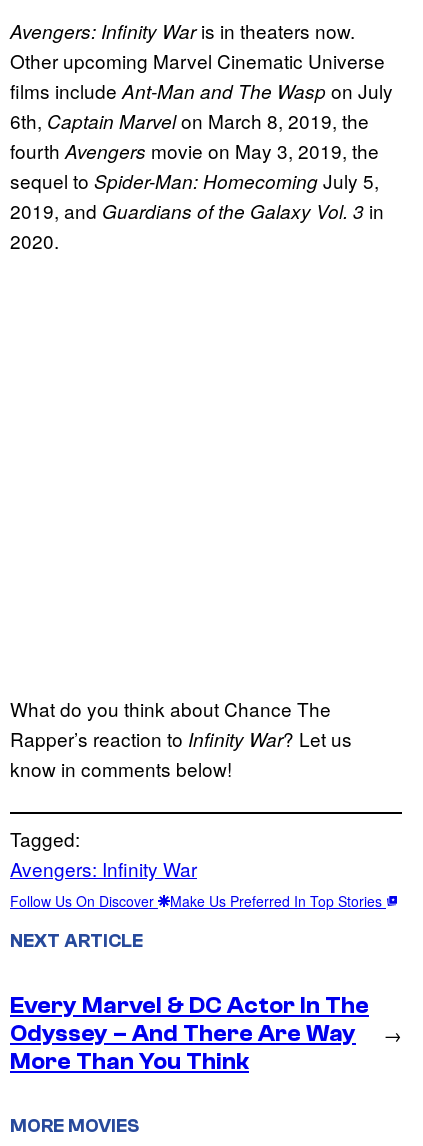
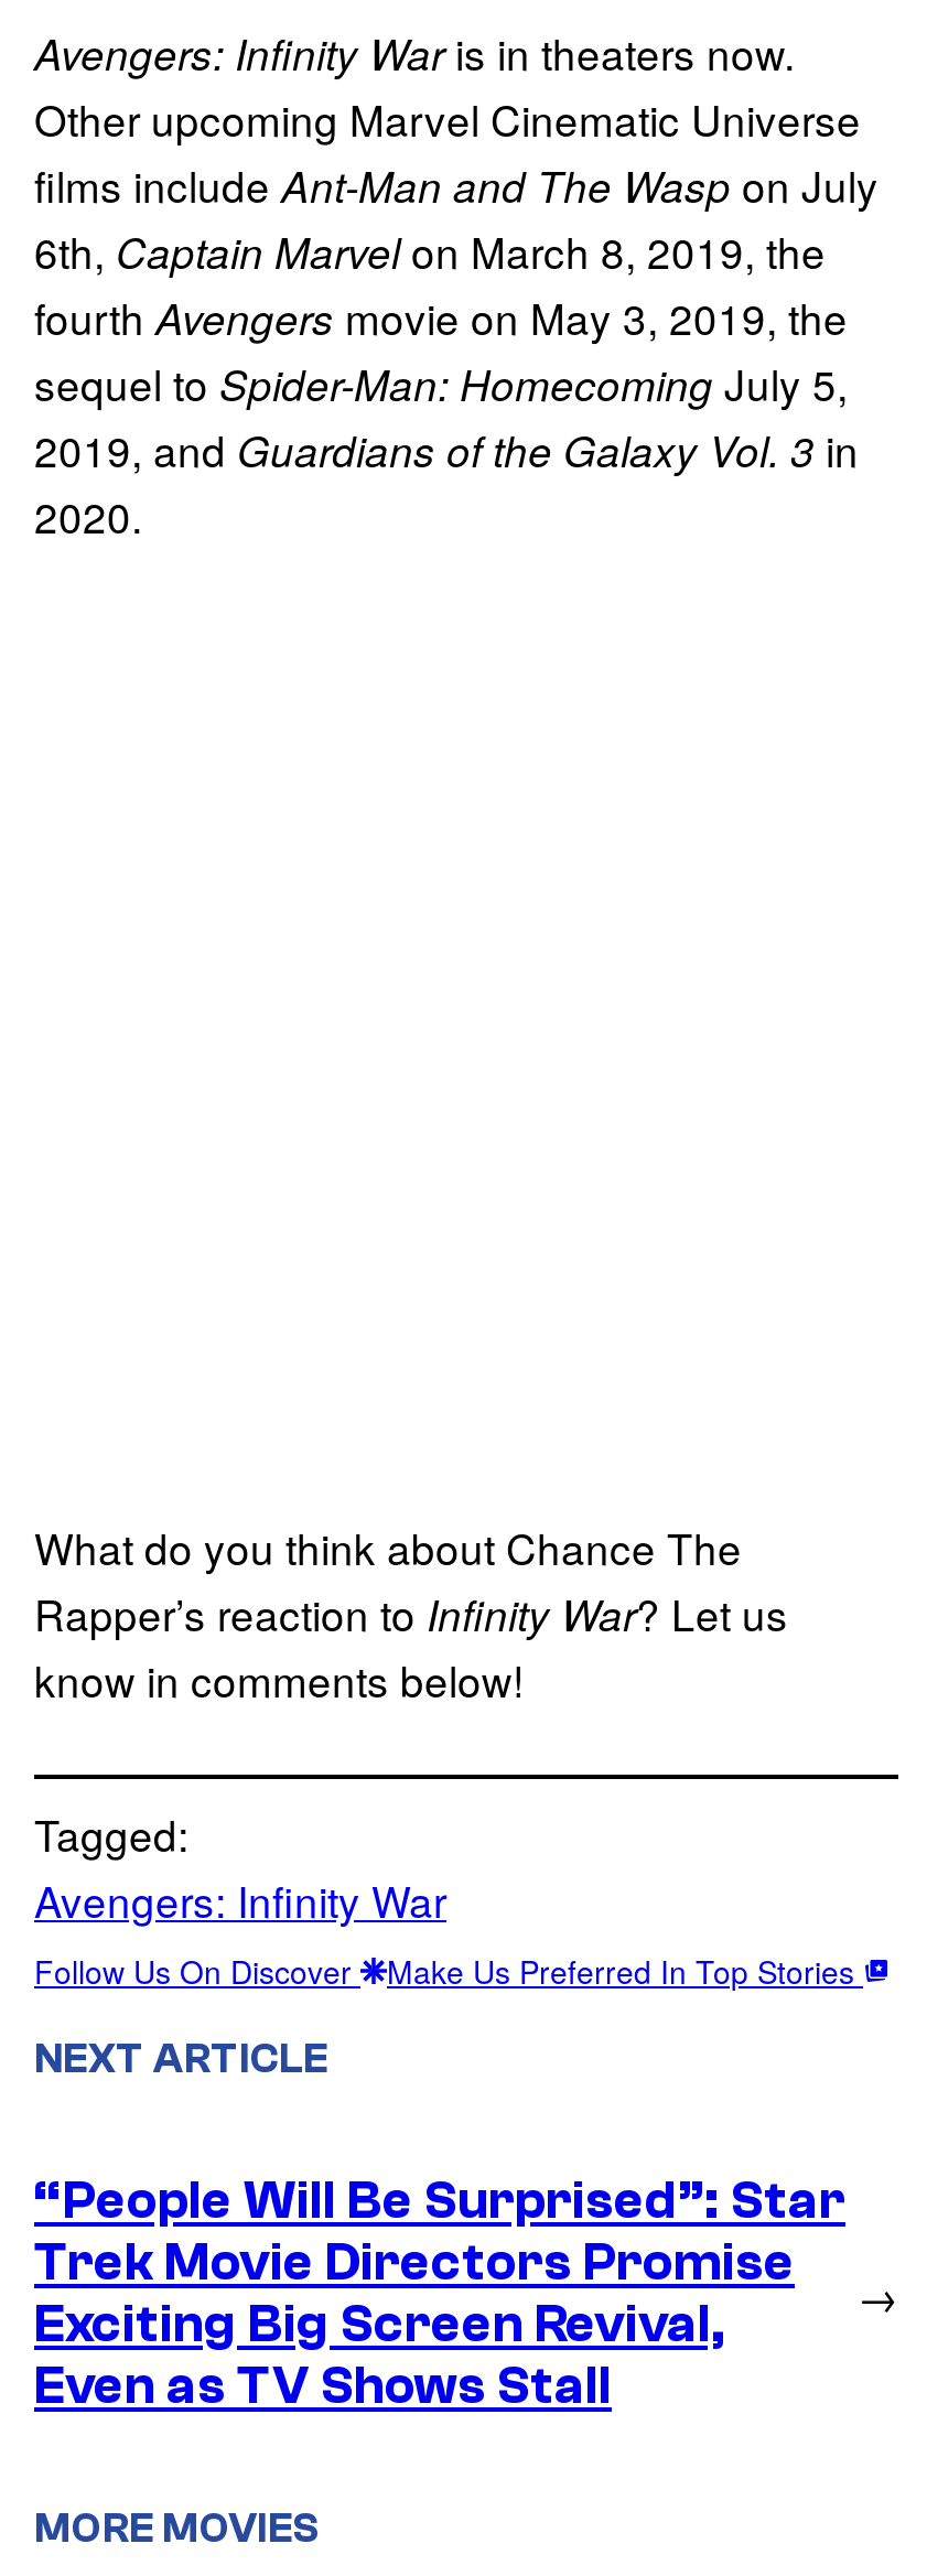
[10,991,369,1074] Every Marvel & DC Actor In The | Odyssey – And There Are Way | More Than You Think -> [34,2170,845,2415] “People Will Be Surprised”: Star | Trek Movie Directors Promise | Exciting Big Screen Revival, | Even as TV Shows Stall

